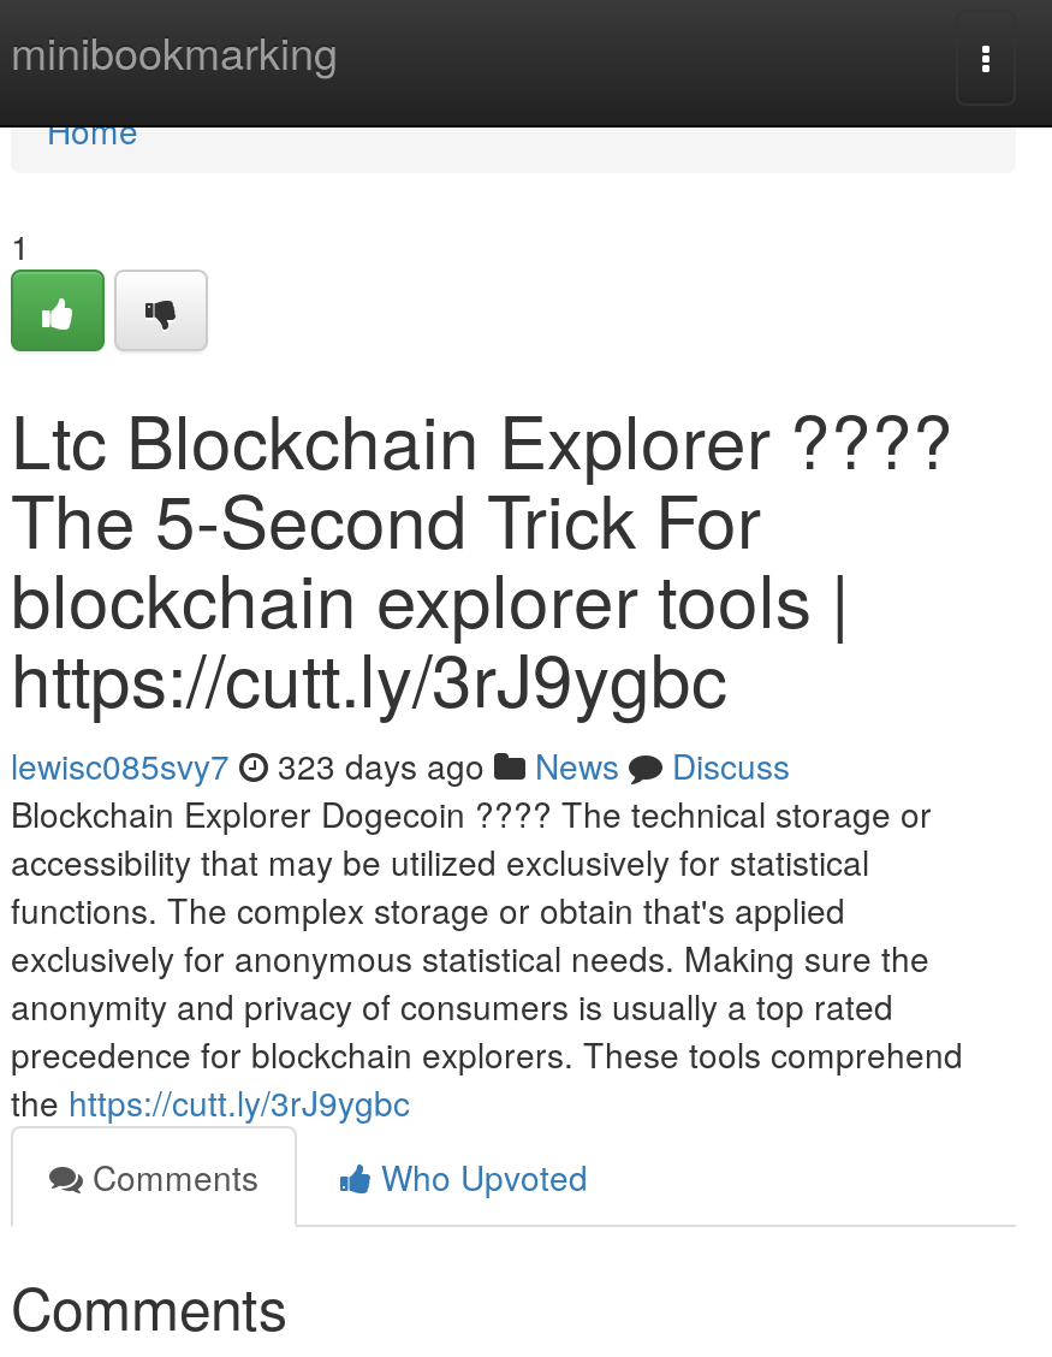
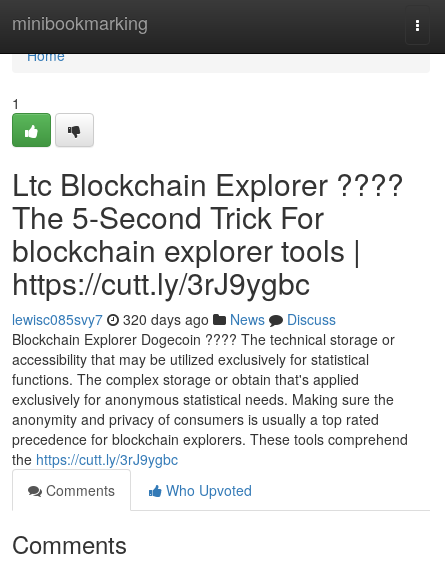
[11,741,790,789] lewisc085svy7 323 days ago News Discuss -> [12,309,336,329] lewisc085svy7 320 days ago News Discuss

